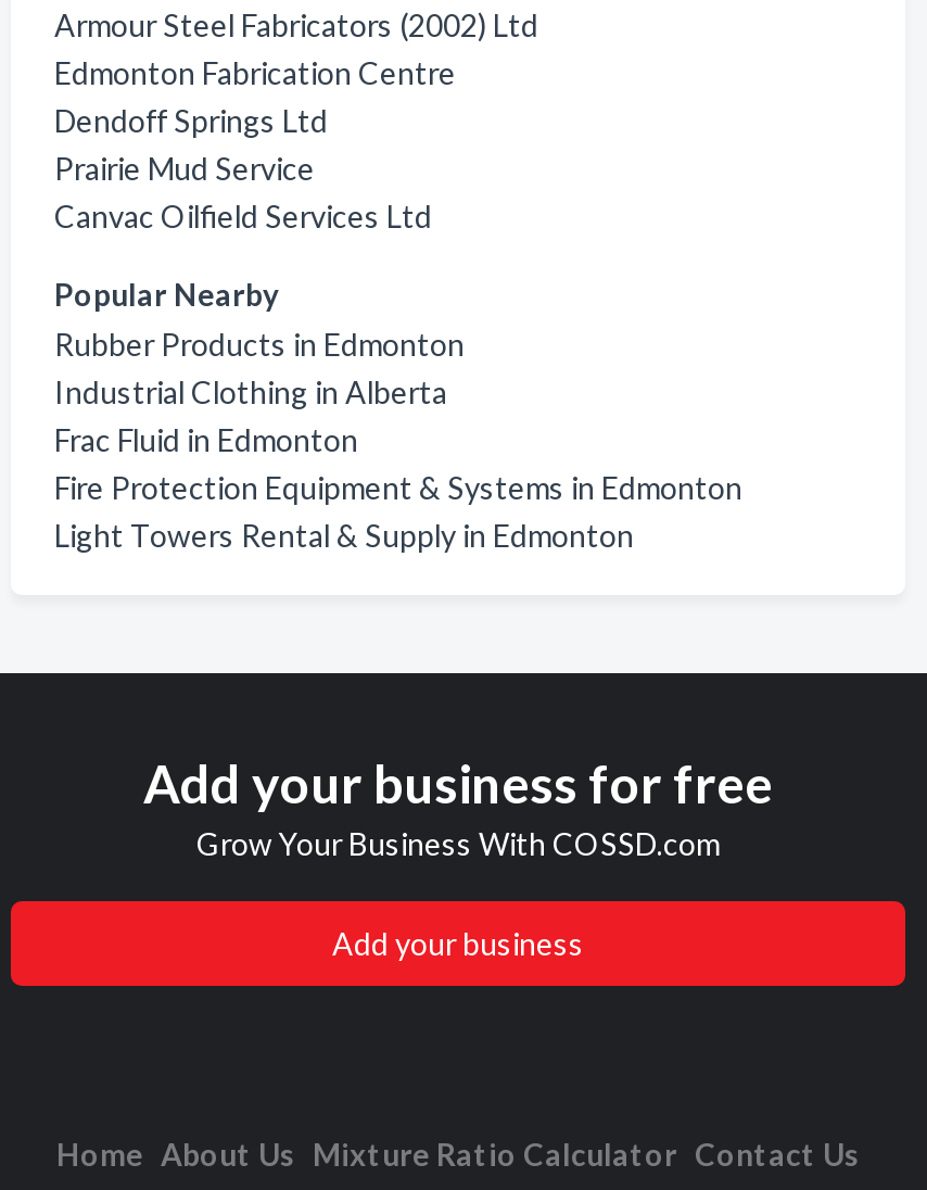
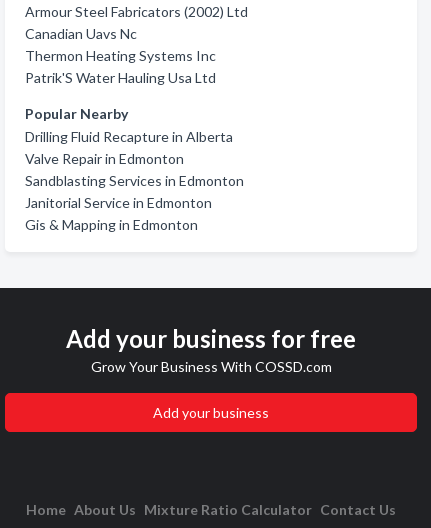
[54,54,456,235] Edmonton Fabrication Centre | Dendoff Springs Ltd | Prairie Mud Service | Canvac Oilfield Services Ltd -> [25,25,216,86] Canadian Uavs Nc | Thermon Heating Systems Inc | Patrik'S Water Hauling Usa Ltd
[54,326,742,554] Rubber Products in Edmonton | Industrial Clothing in Alberta | Frac Fluid in Edmonton | Fire Protection Equipment & Systems in Edmonton | Light Towers Rental & Supply in Edmonton -> [25,128,244,233] Drilling Fluid Recapture in Alberta | Valve Repair in Edmonton | Sandblasting Services in Edmonton | Janitorial Service in Edmonton | Gis & Mapping in Edmonton

